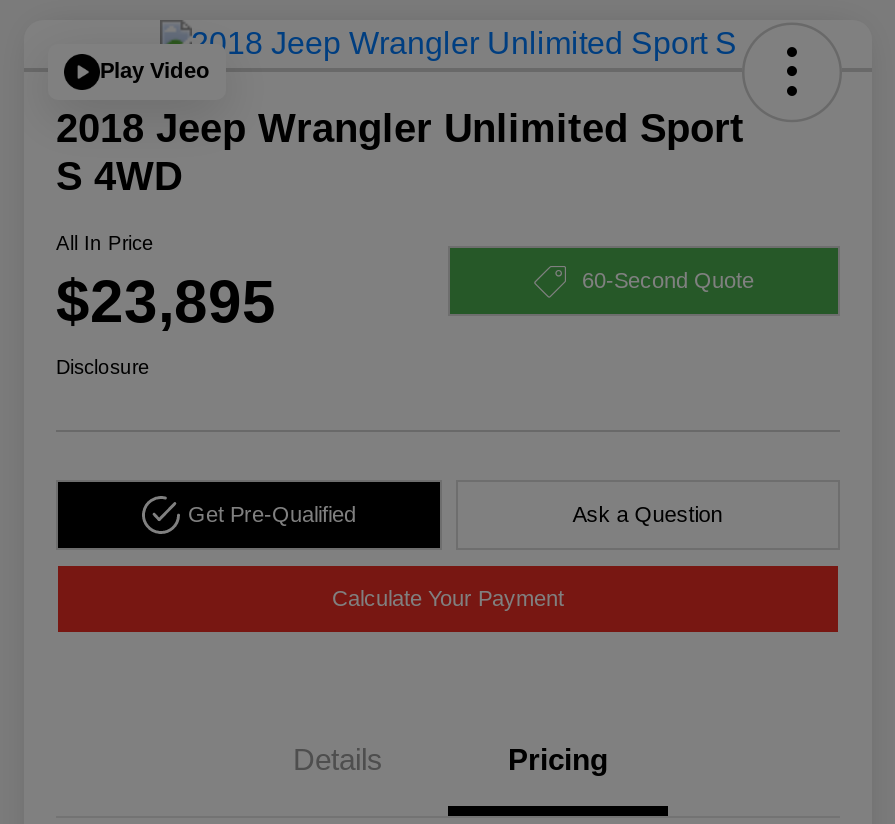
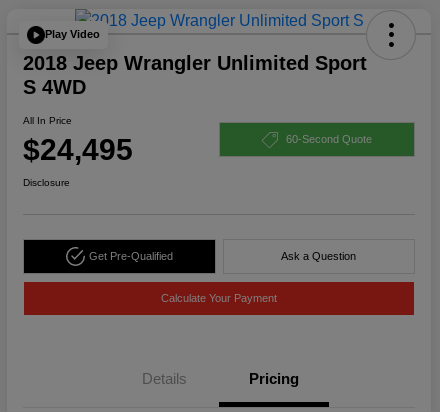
[56,268,276,334] $23,895 -> [23,133,133,166] $24,495

